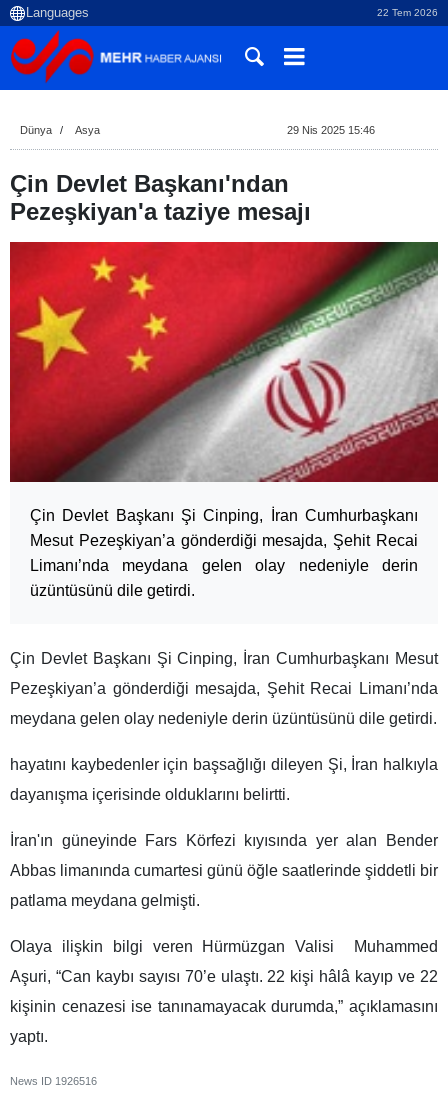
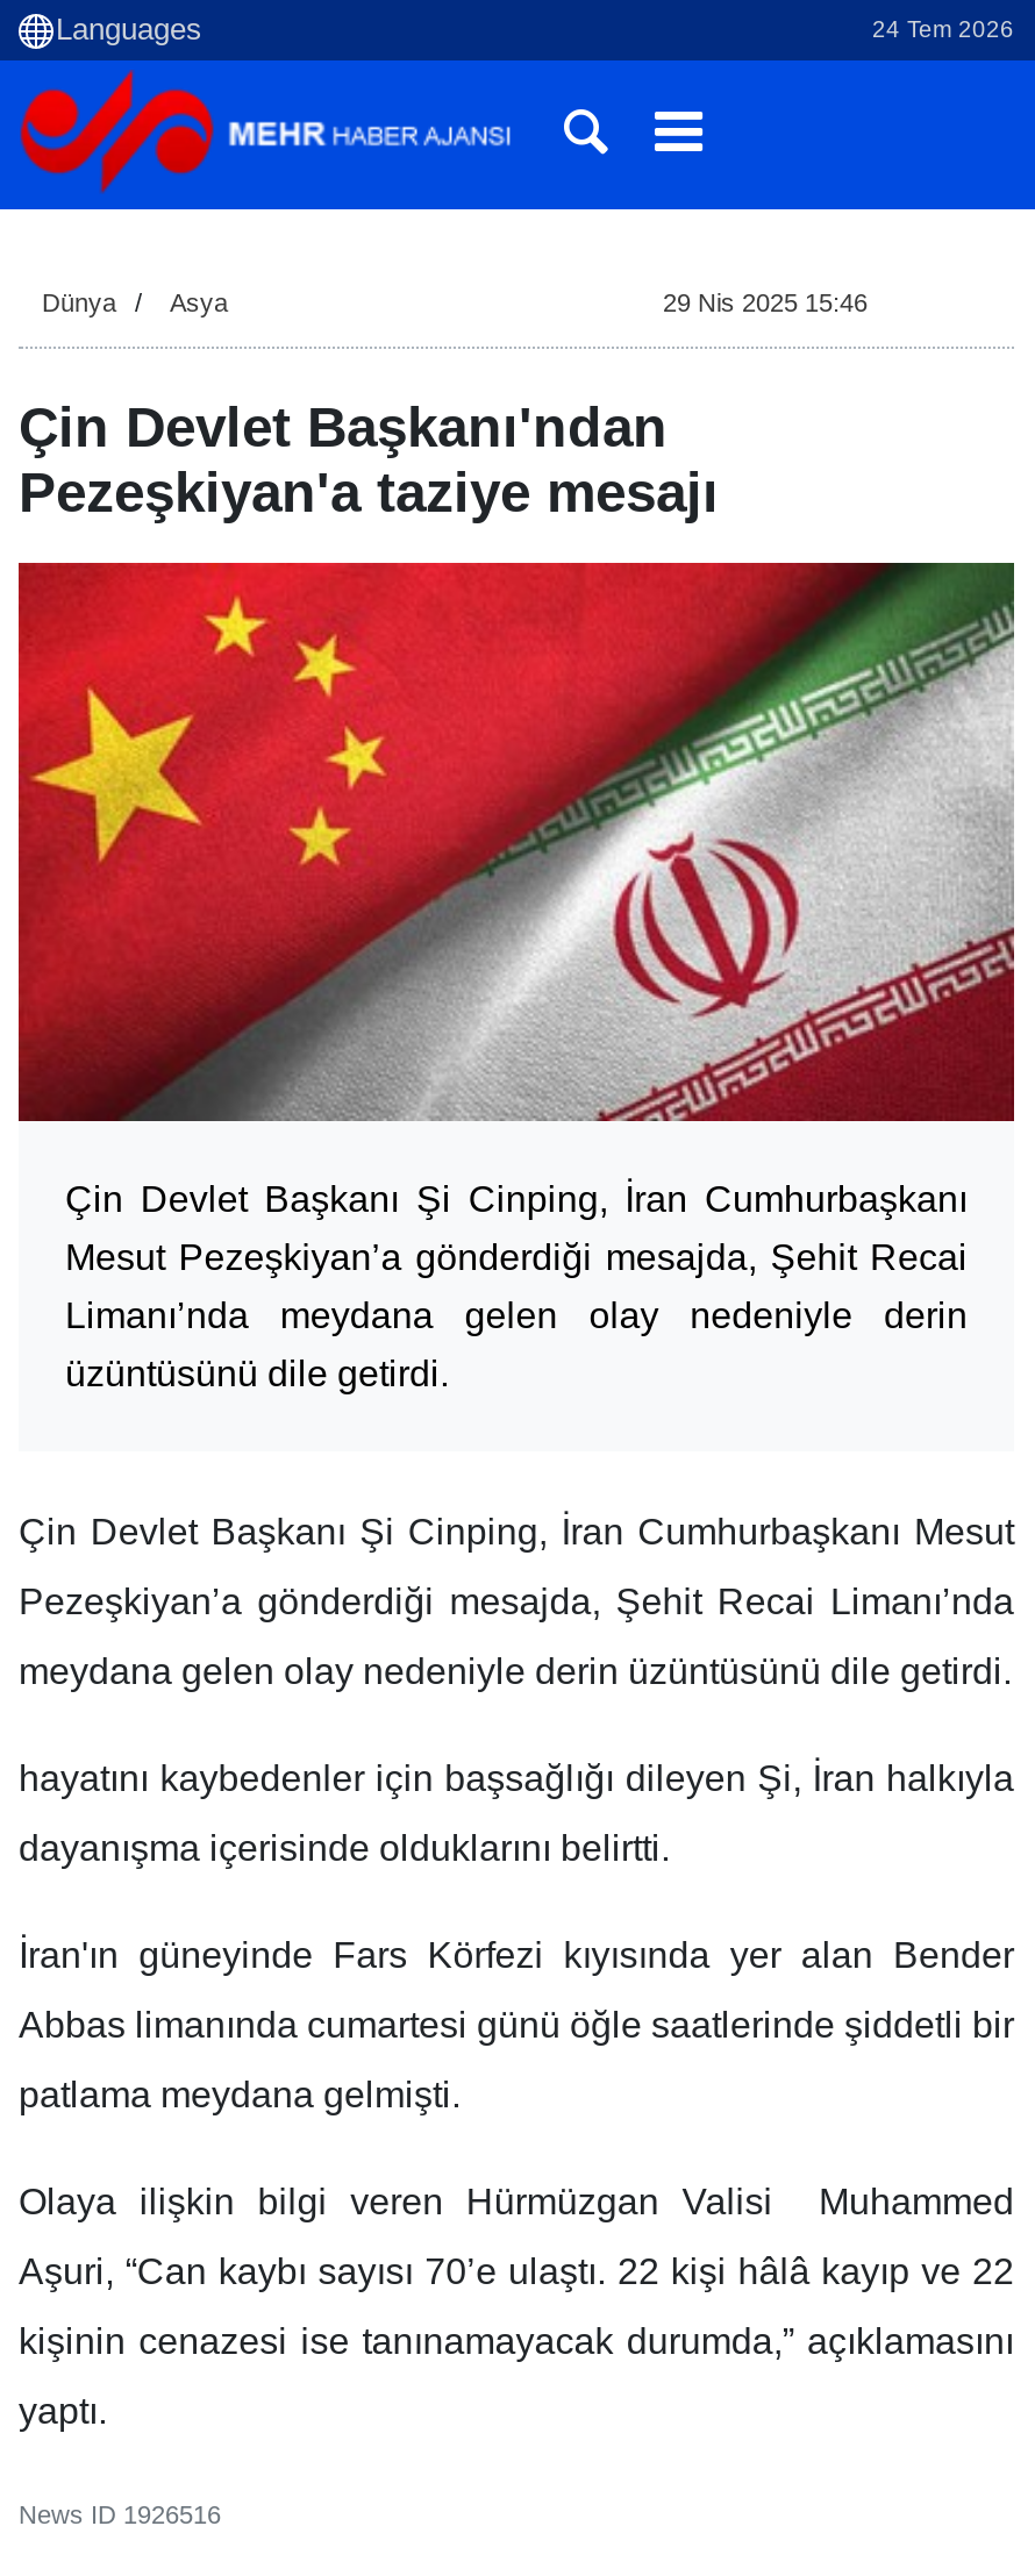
[377,7,438,18] 22 Tem 2026 -> [872,16,1014,42] 24 Tem 2026

